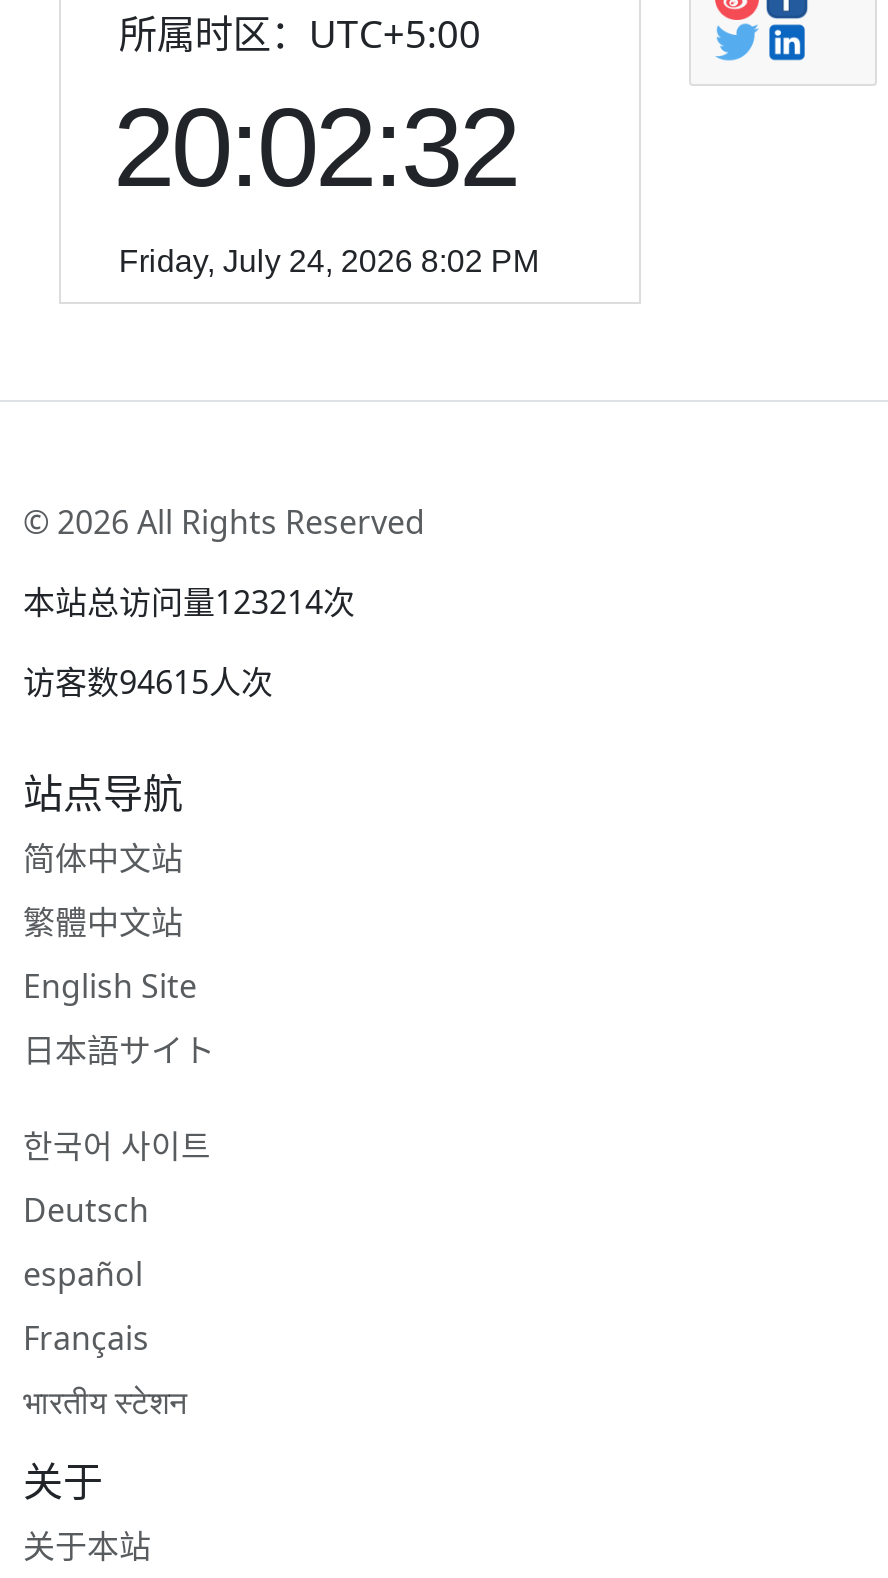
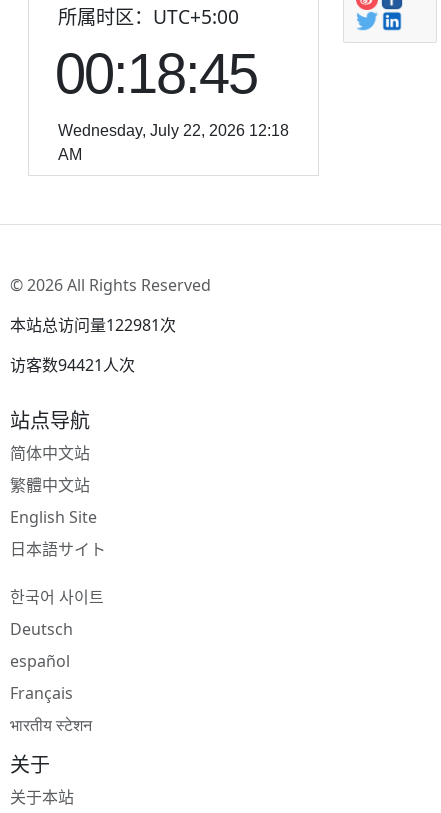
[113,84,539,278] 20:02:32 | Friday, July 24, 2026 8:02 PM -> [55,42,289,163] 00:18:45 | Wednesday, July 22, 2026 12:18 | AM
[23,580,355,624] 本站总访问量123214次 -> [10,314,176,336] 本站总访问量122981次
[23,660,273,704] 访客数94615人次 -> [10,354,135,376] 访客数94421人次

